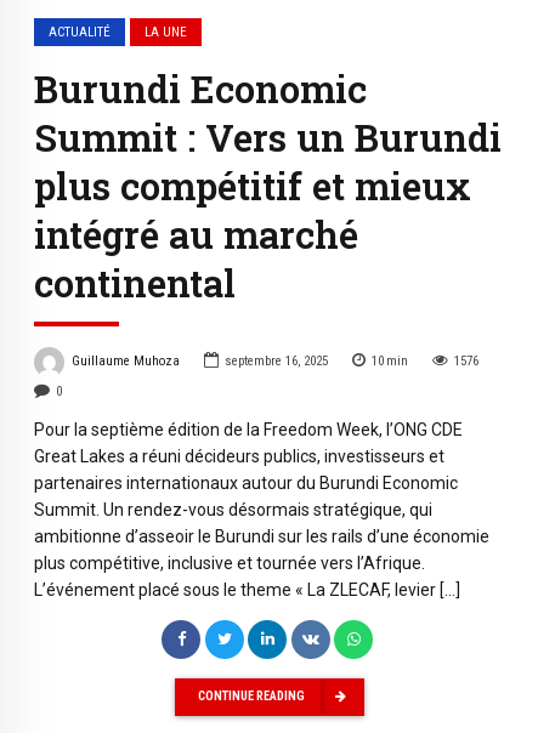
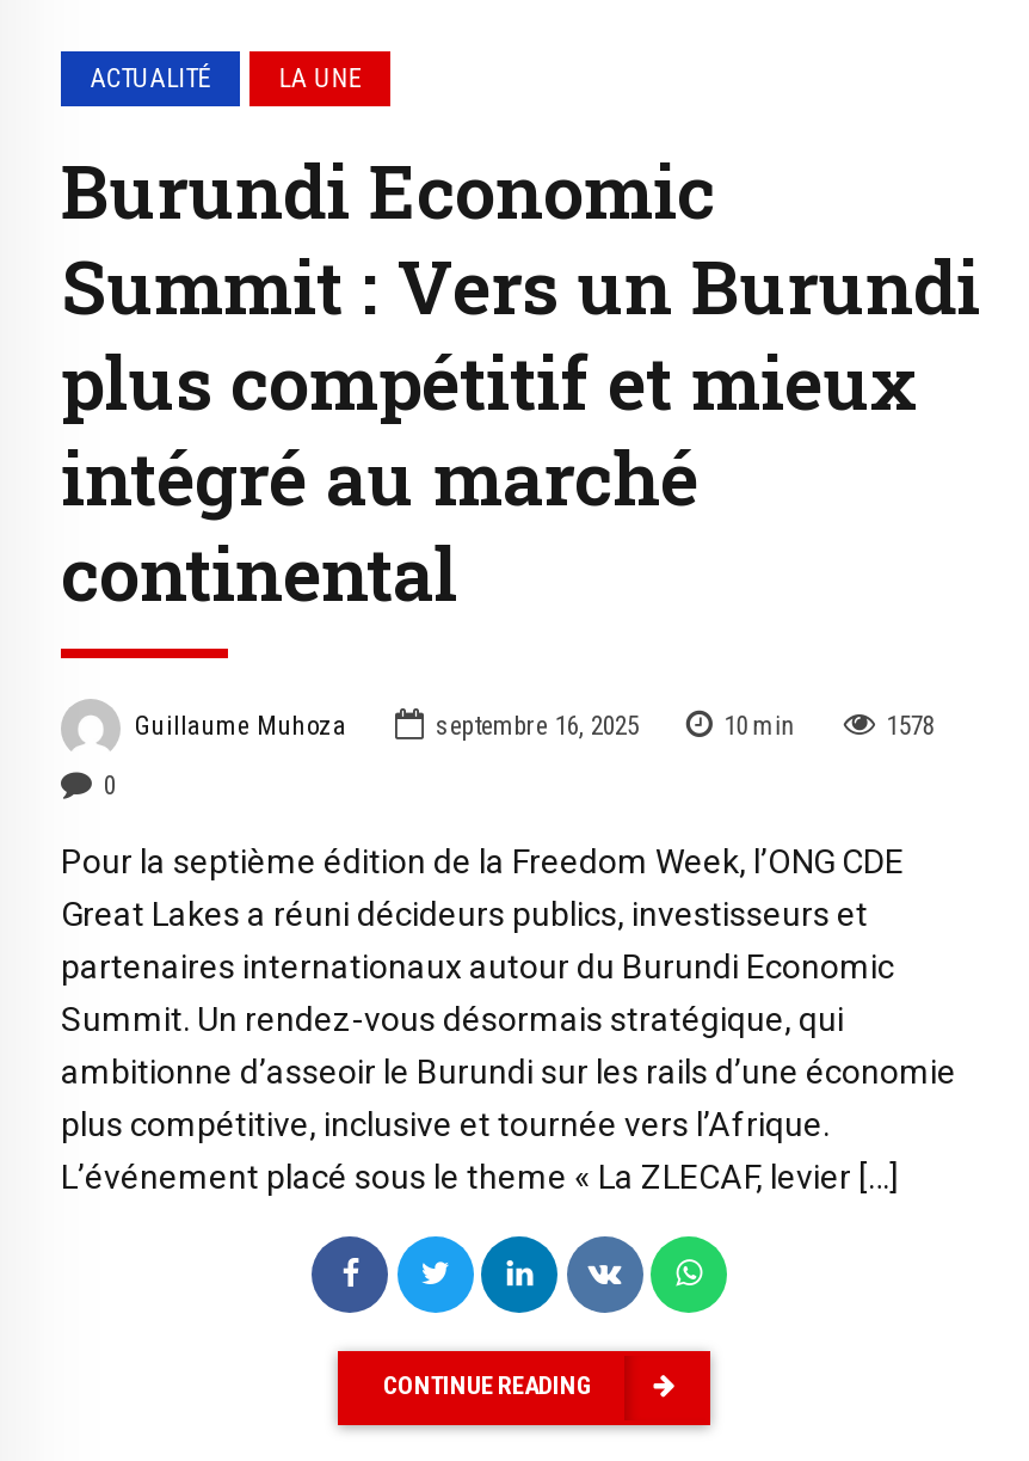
[454,353,478,369] 1576 -> [887,711,934,742] 1578

